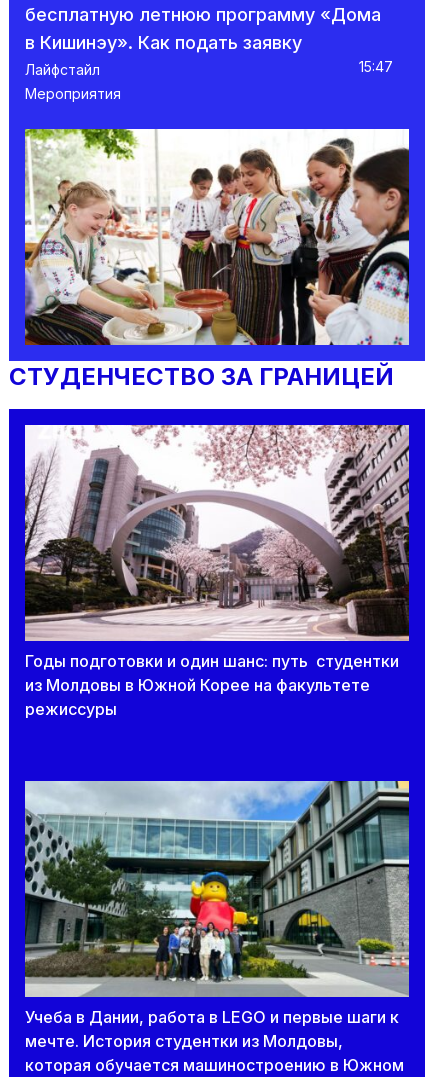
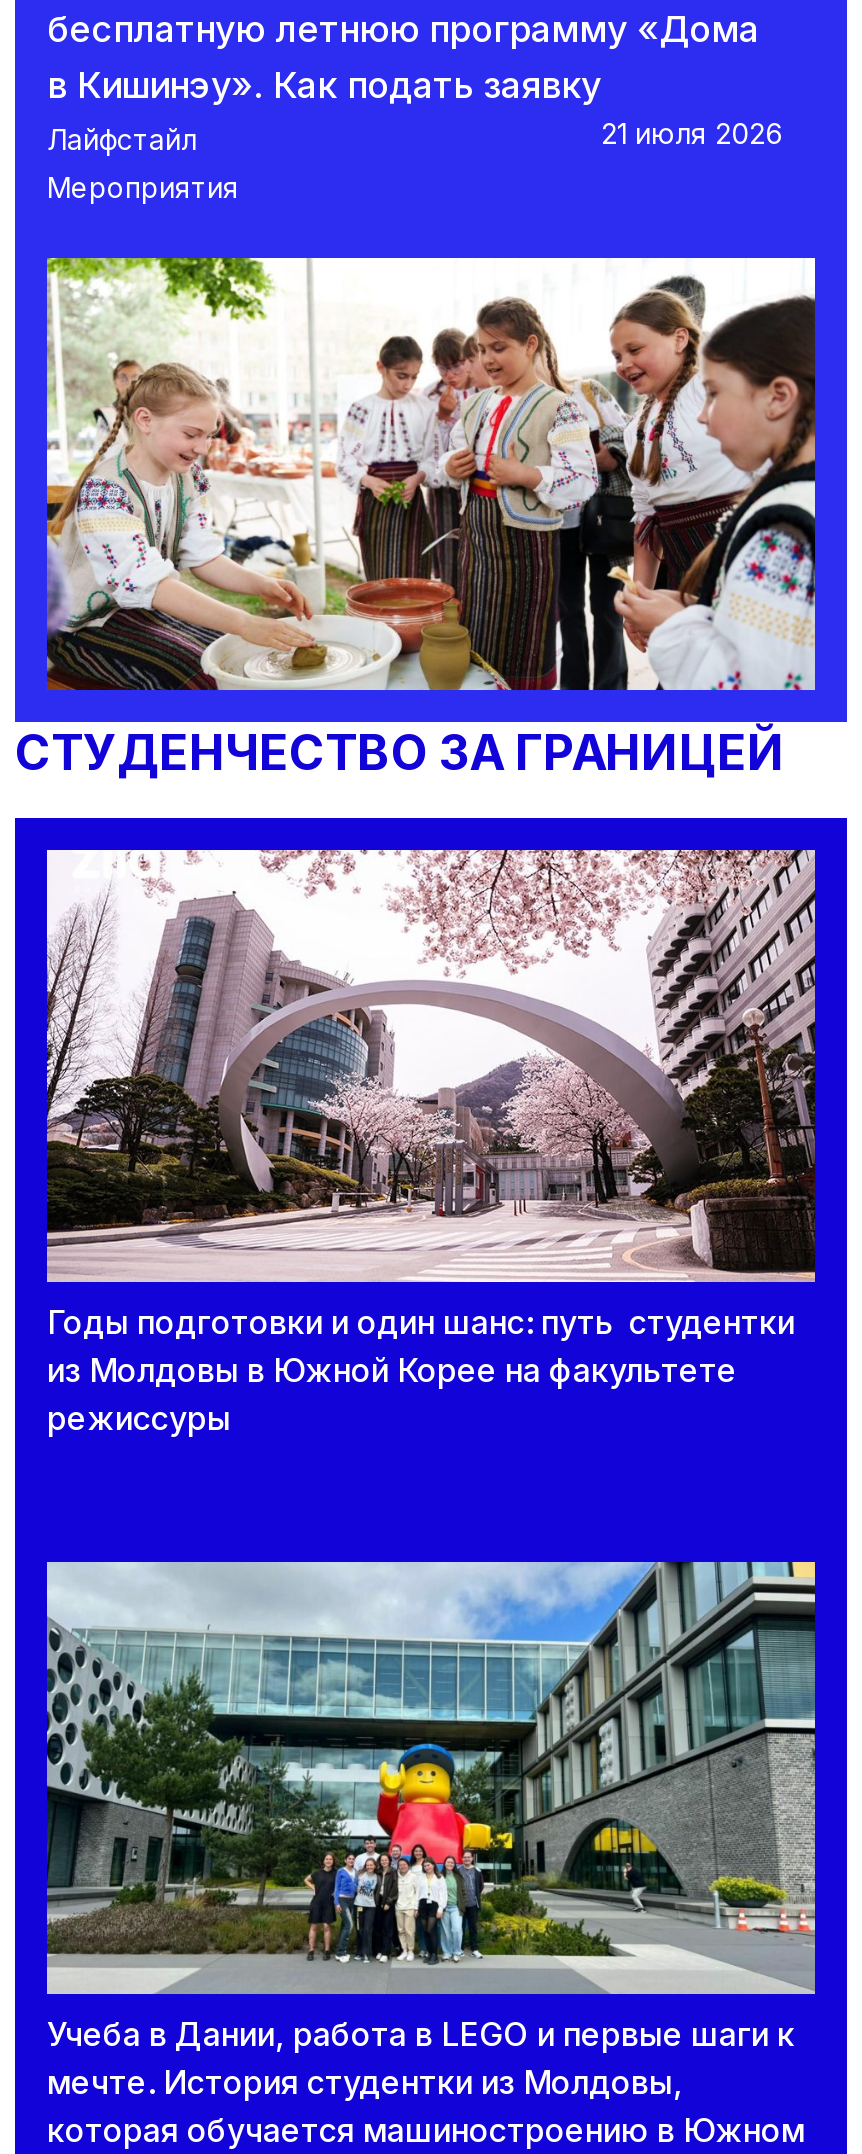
[359,58,393,75] 15:47 -> [601,116,783,150] 21 июля 2026

